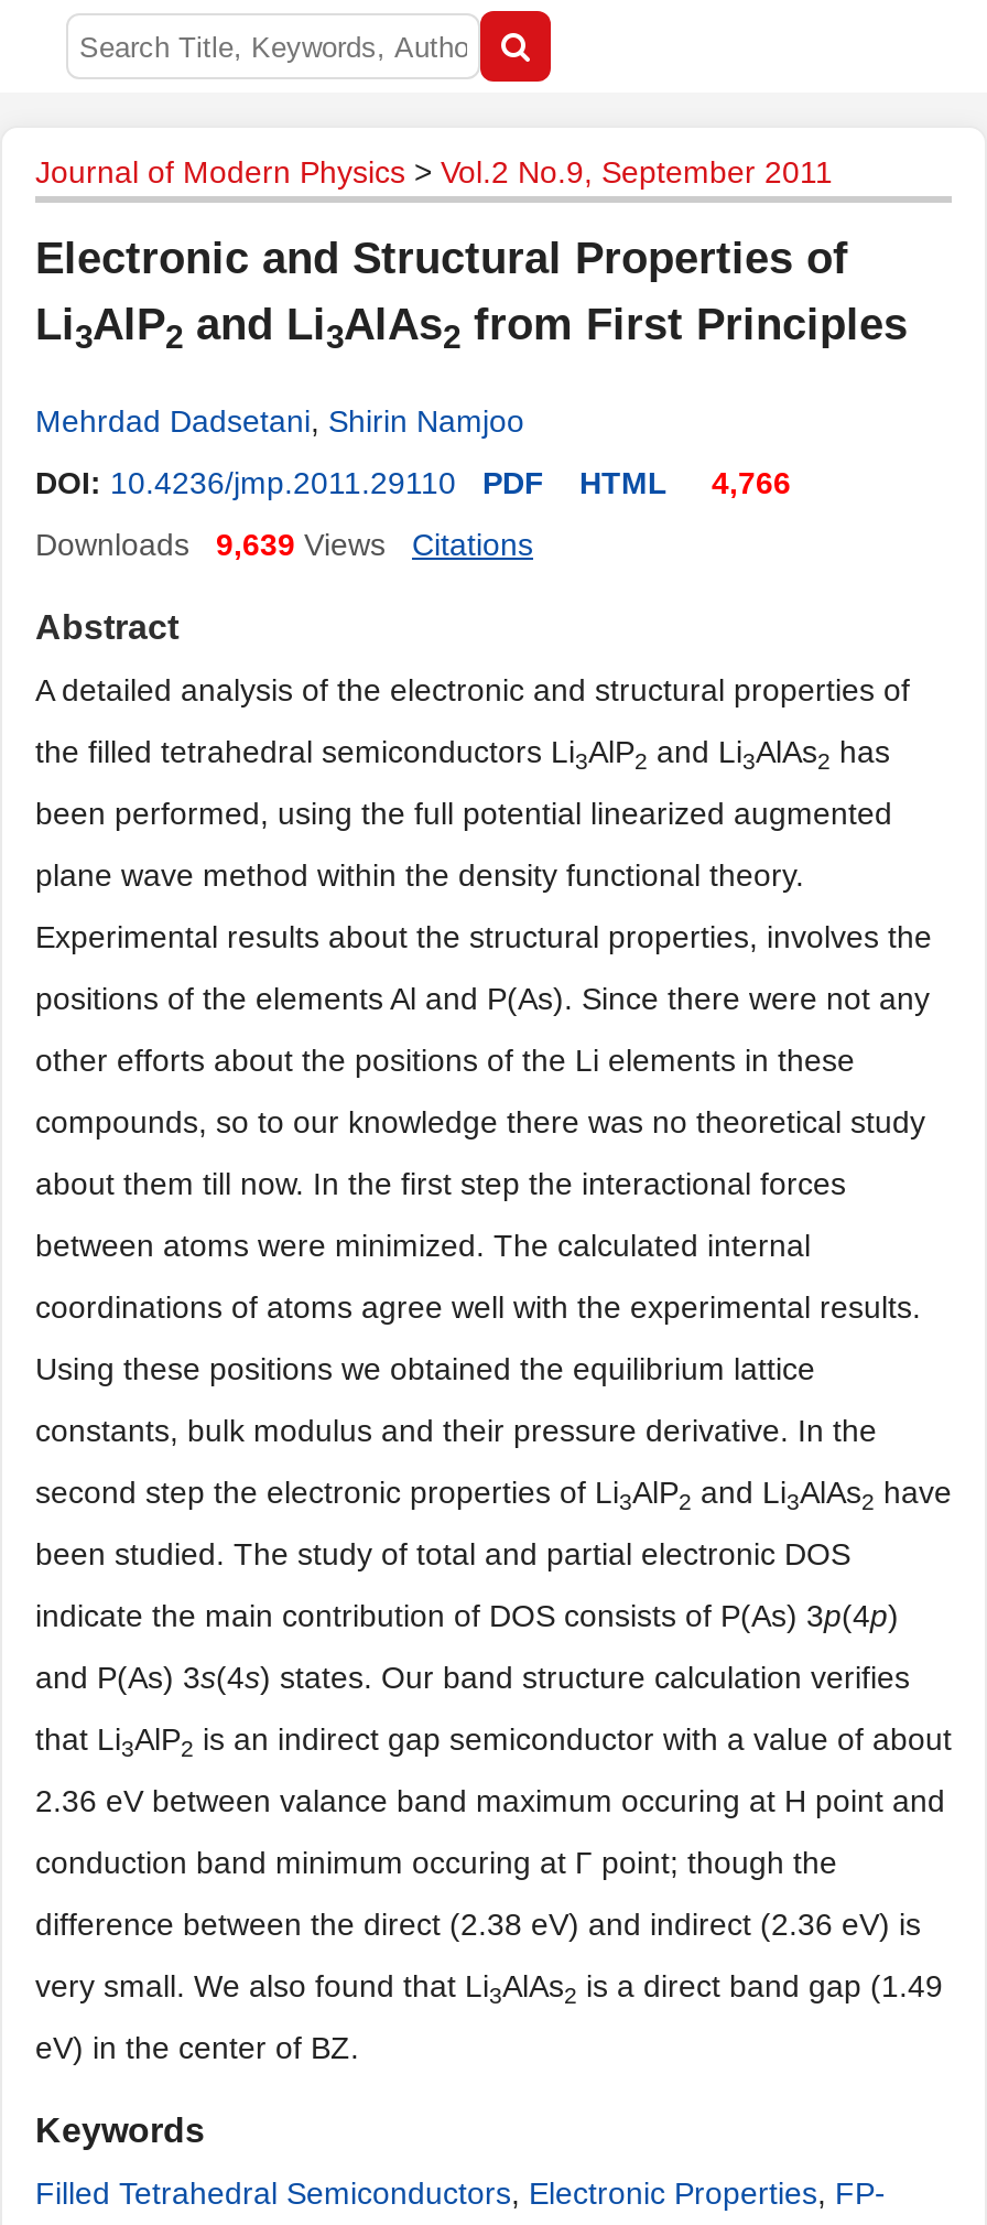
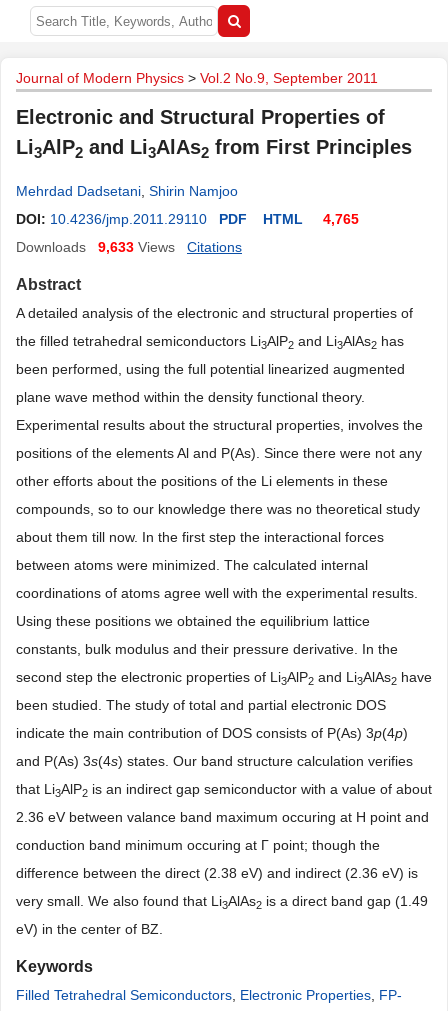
[35,465,791,500] DOI: 10.4236/jmp.2011.29110 PDF HTML 4,766 -> [16,211,359,227] DOI: 10.4236/jmp.2011.29110 PDF HTML 4,765
[35,527,386,562] Downloads 9,639 Views -> [16,239,175,255] Downloads 9,633 Views

